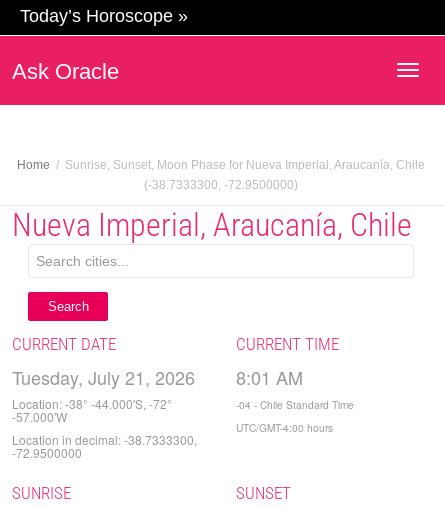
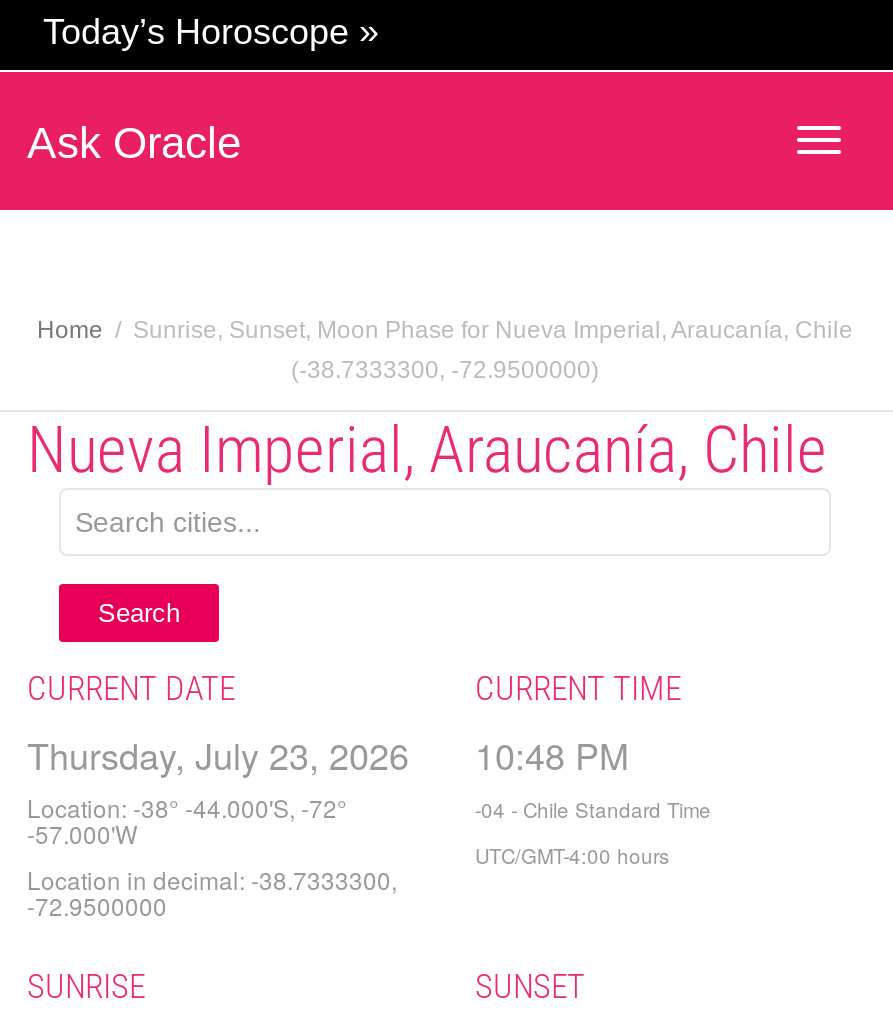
[12,364,195,390] Tuesday, July 21, 2026 -> [27,728,409,780] Thursday, July 23, 2026
[236,364,303,390] 8:01 AM -> [475,728,629,780] 10:48 PM

